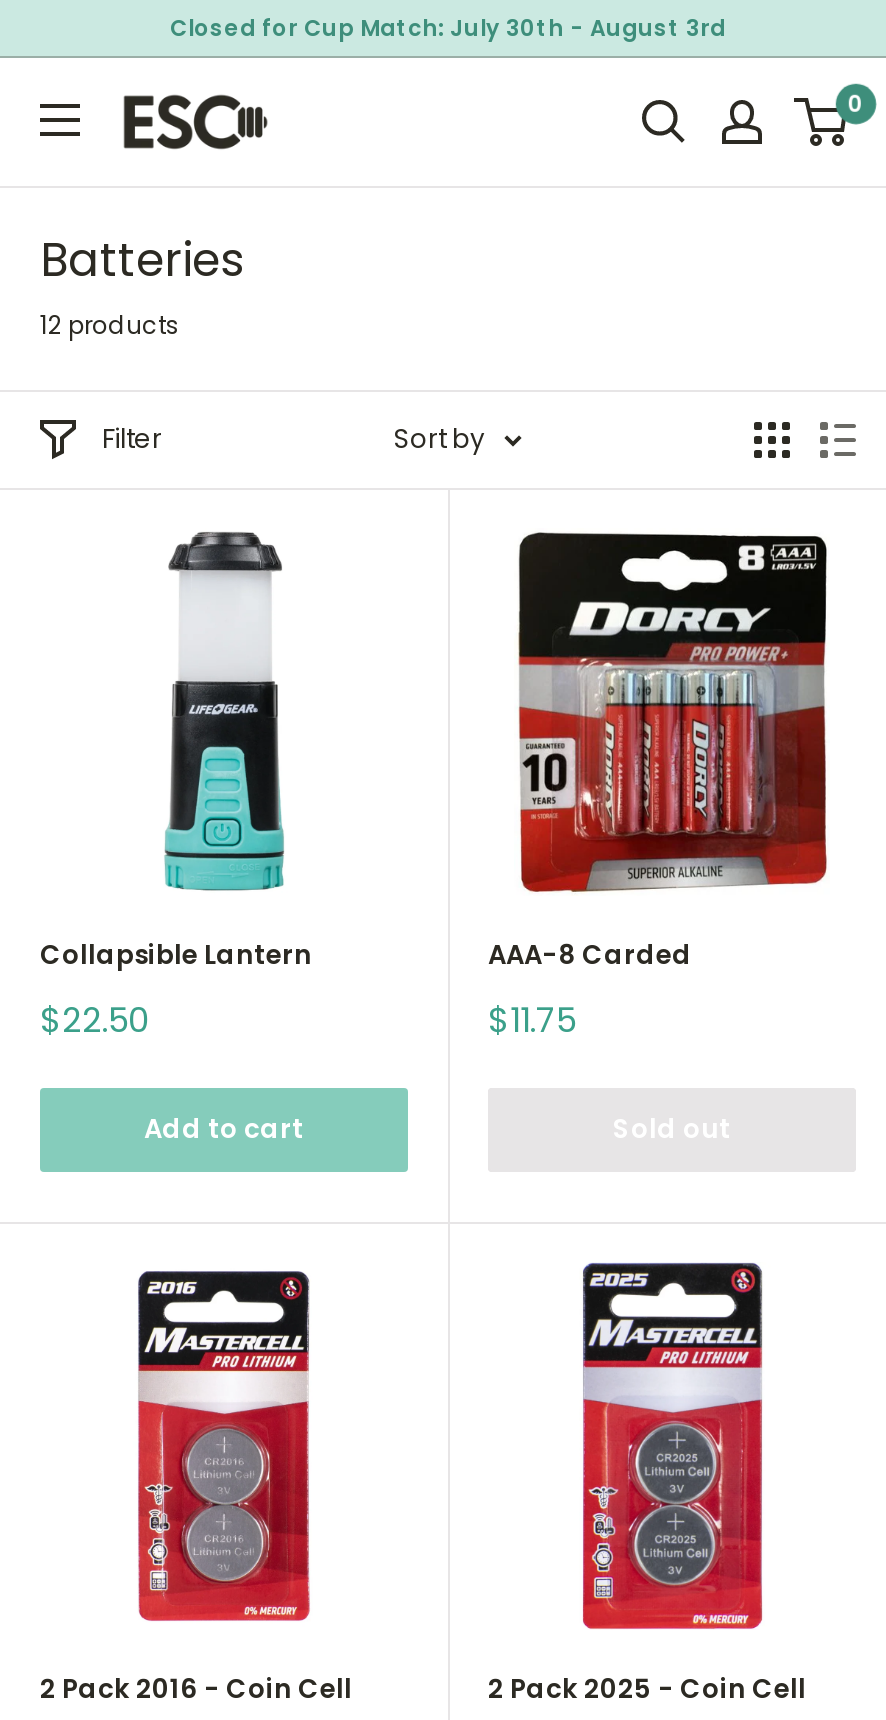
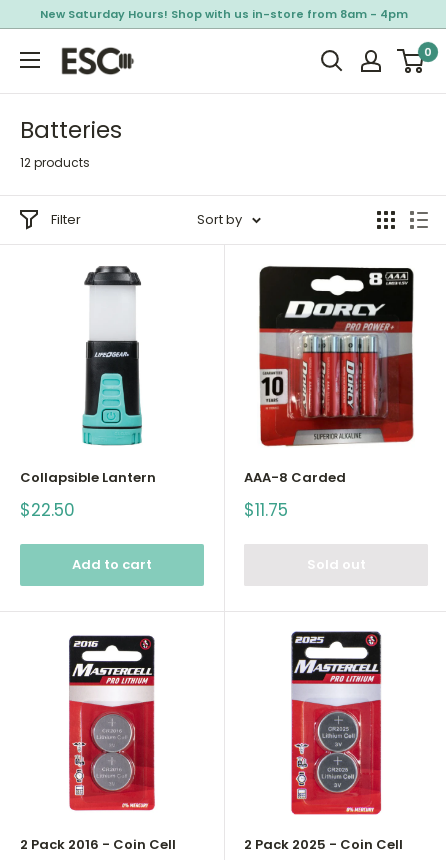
[170,12,726,44] Closed for Cup Match: July 30th - August 3rd -> [40,6,408,22] New Saturday Hours! Shop with us in-store from 8am - 4pm

